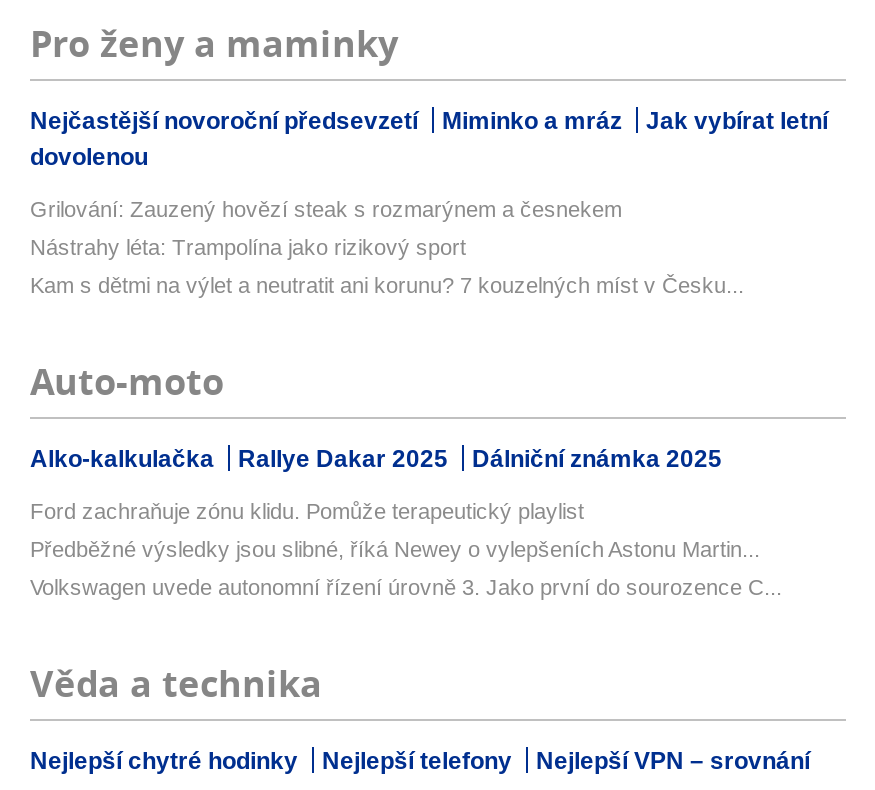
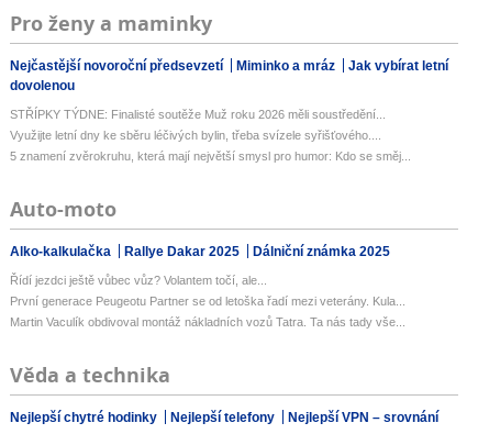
[30,198,622,222] Grilování: Zauzený hovězí steak s rozmarýnem a česnekem -> [10,108,386,121] STŘÍPKY TÝDNE: Finalisté soutěže Muž roku 2026 měli soustředění...
[30,236,466,260] Nástrahy léta: Trampolína jako rizikový sport -> [10,129,381,142] Využijte letní dny ke sběru léčivých bylin, třeba svízele syřišťového....
[30,274,744,298] Kam s dětmi na výlet a neutratit ani korunu? 7 kouzelných míst v Česku... -> [10,150,411,163] 5 znamení zvěrokruhu, která mají největší smysl pro humor: Kdo se směj...
[30,500,584,524] Ford zachraňuje zónu klidu. Pomůže terapeutický playlist -> [10,274,267,287] Řídí jezdci ještě vůbec vůz? Volantem točí, ale...
[30,538,760,562] Předběžné výsledky jsou slibné, říká Newey o vylepšeních Astonu Martin... -> [10,295,405,308] První generace Peugeotu Partner se od letoška řadí mezi veterány. Kula...
[30,576,782,600] Volkswagen uvede autonomní řízení úrovně 3. Jako první do sourozence C... -> [10,316,405,329] Martin Vaculík obdivoval montáž nákladních vozů Tatra. Ta nás tady vše...

